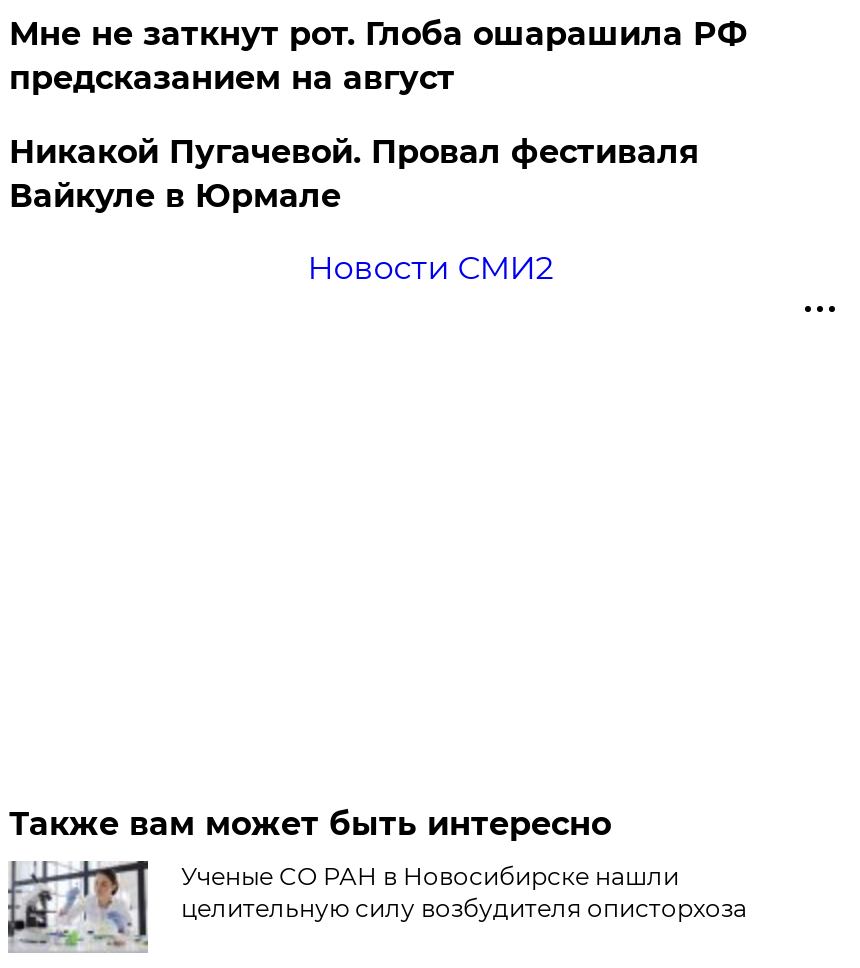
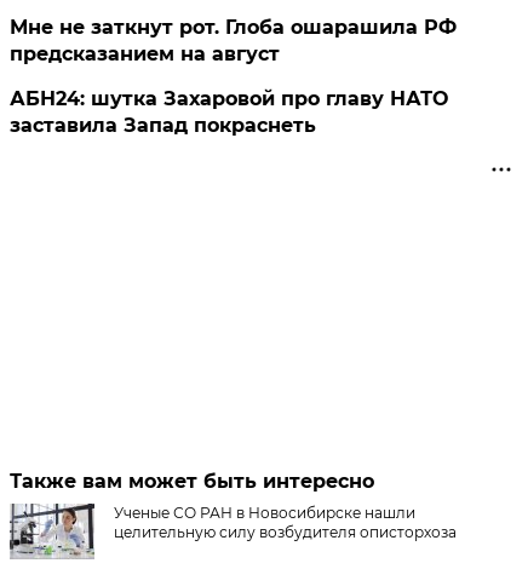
[9,132,699,286] Никакой Пугачевой. Провал фестиваля | Вайкуле в Юрмале | Новости СМИ2 -> [10,87,449,136] АБН24: шутка Захаровой про главу НАТО | заставила Запад покраснеть

